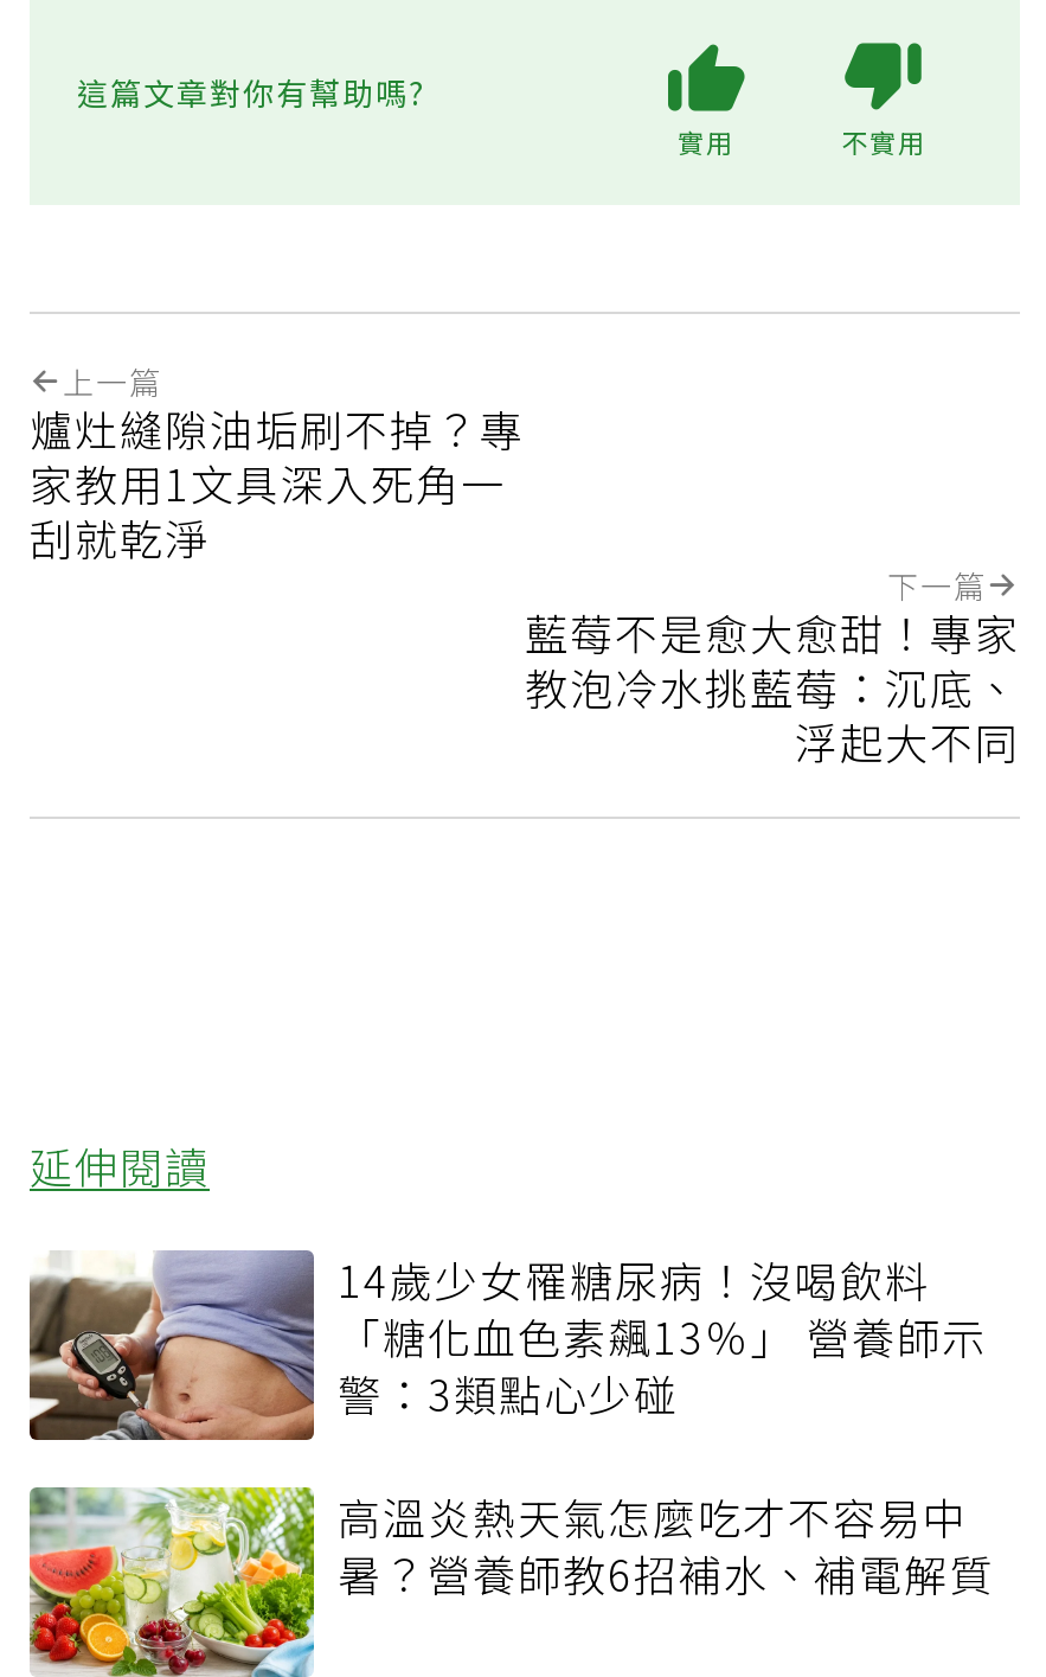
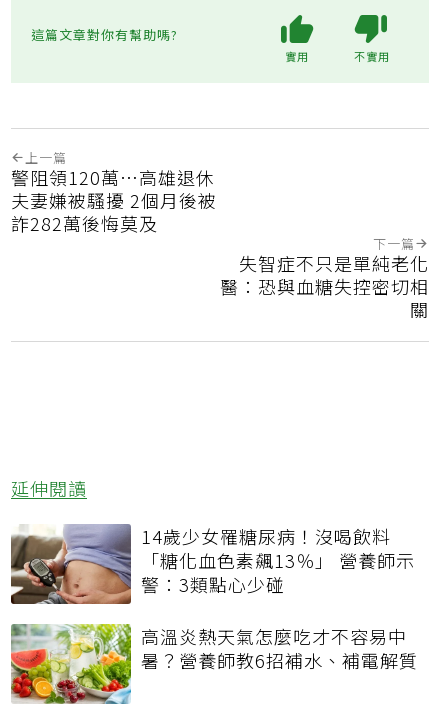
[30,397,525,568] 爐灶縫隙油垢刷不掉？專 | 家教用1文具深入死角一 | 刮就乾淨 -> [11,164,217,236] 警阻領120萬…高雄退休 | 夫妻嫌被騷擾 2個月後被 | 詐282萬後悔莫及
[525,601,1020,772] 藍莓不是愈大愈甜！專家 | 教泡冷水挑藍莓：沉底、 | 浮起大不同 -> [220,250,429,322] 失智症不只是單純老化 | 醫：恐與血糖失控密切相 | 關

